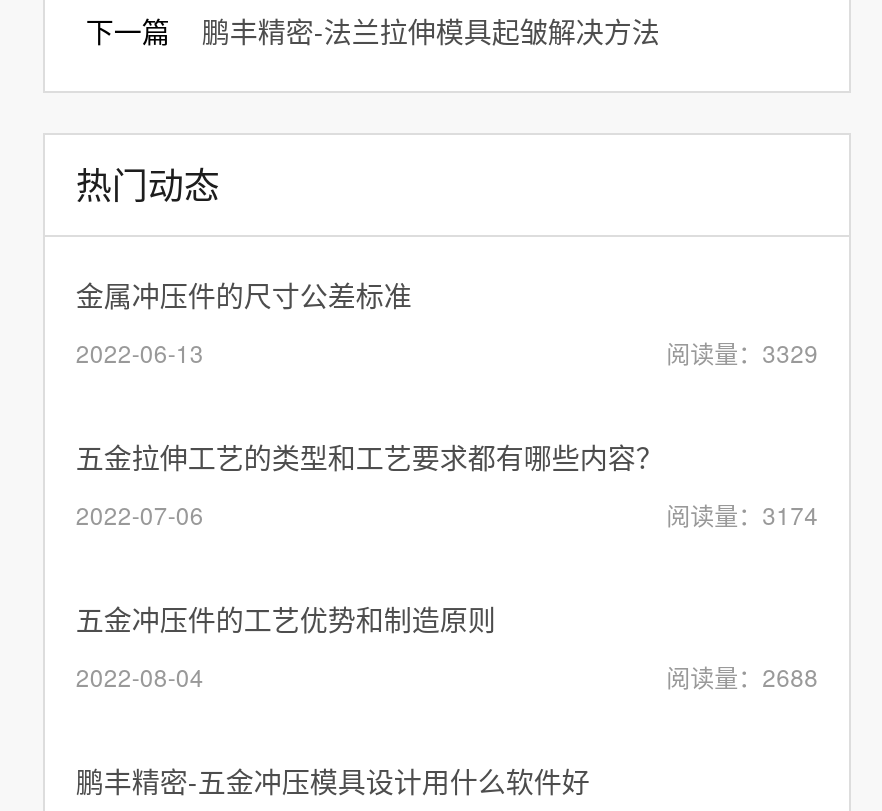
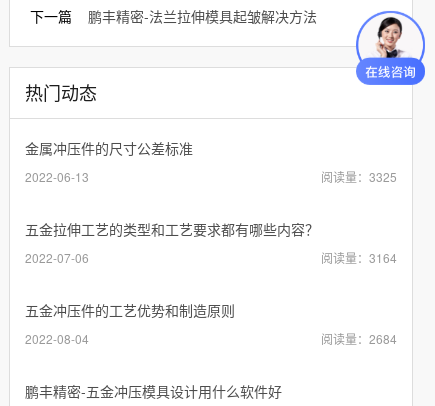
none -> [355,10,426,86] [image]
[666,335,818,369] 阅读量：3329 -> [321,168,397,185] 阅读量：3325
[666,497,818,531] 阅读量：3174 -> [321,249,397,266] 阅读量：3164
[666,659,818,693] 阅读量：2688 -> [321,330,397,347] 阅读量：2684

